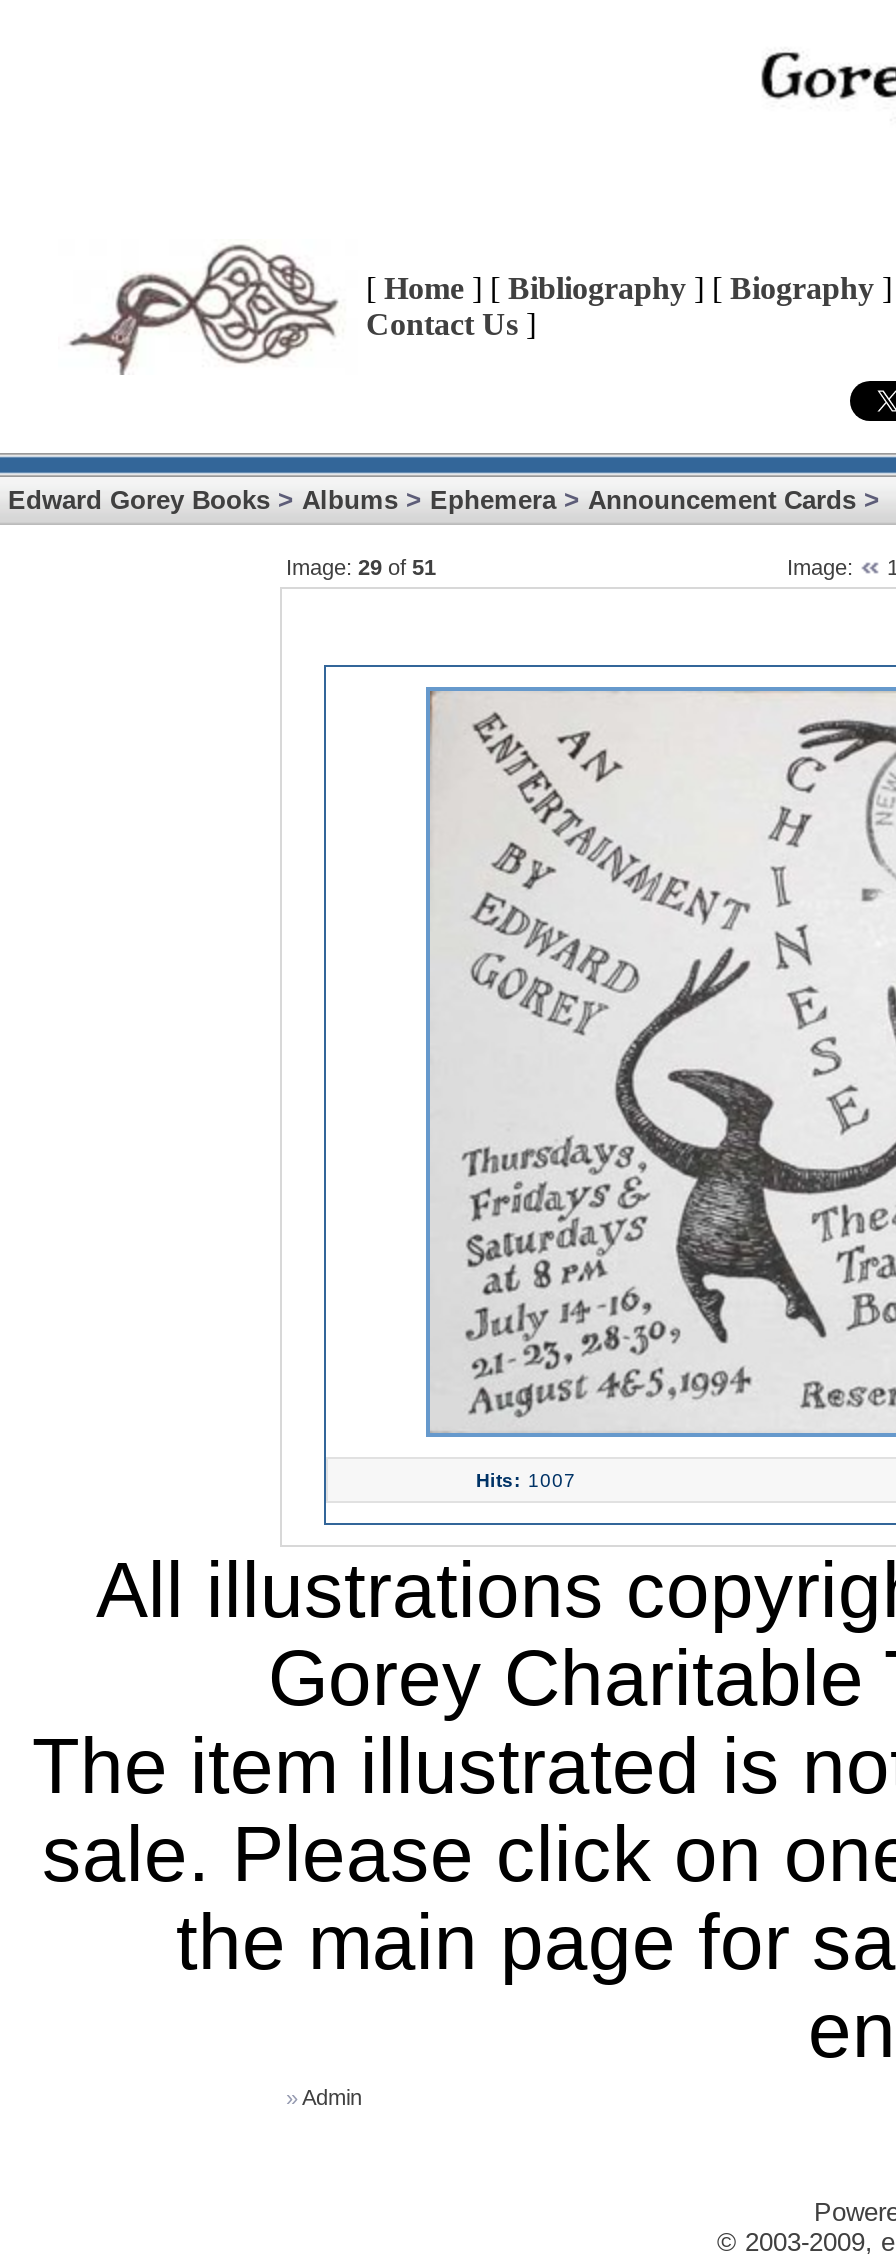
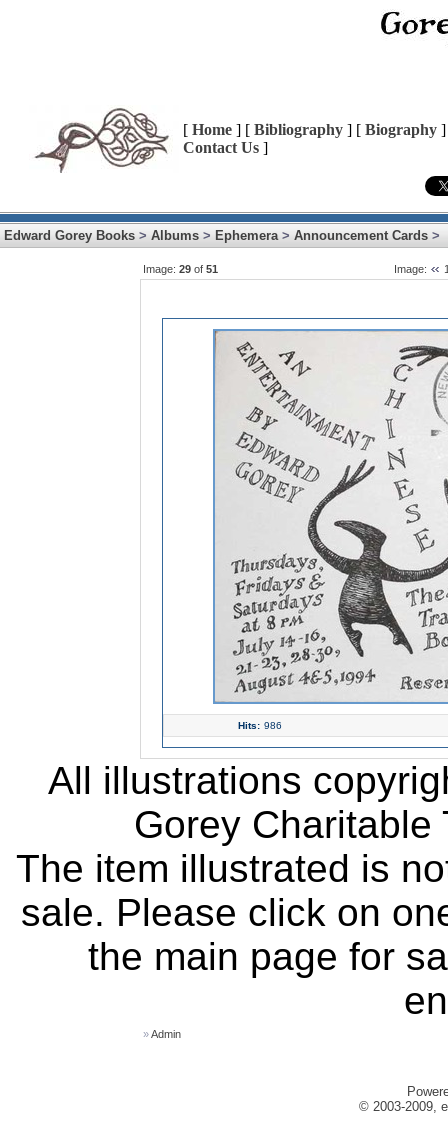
[476,1469,576,1491] Hits: 1007 -> [238,720,282,731] Hits: 986

